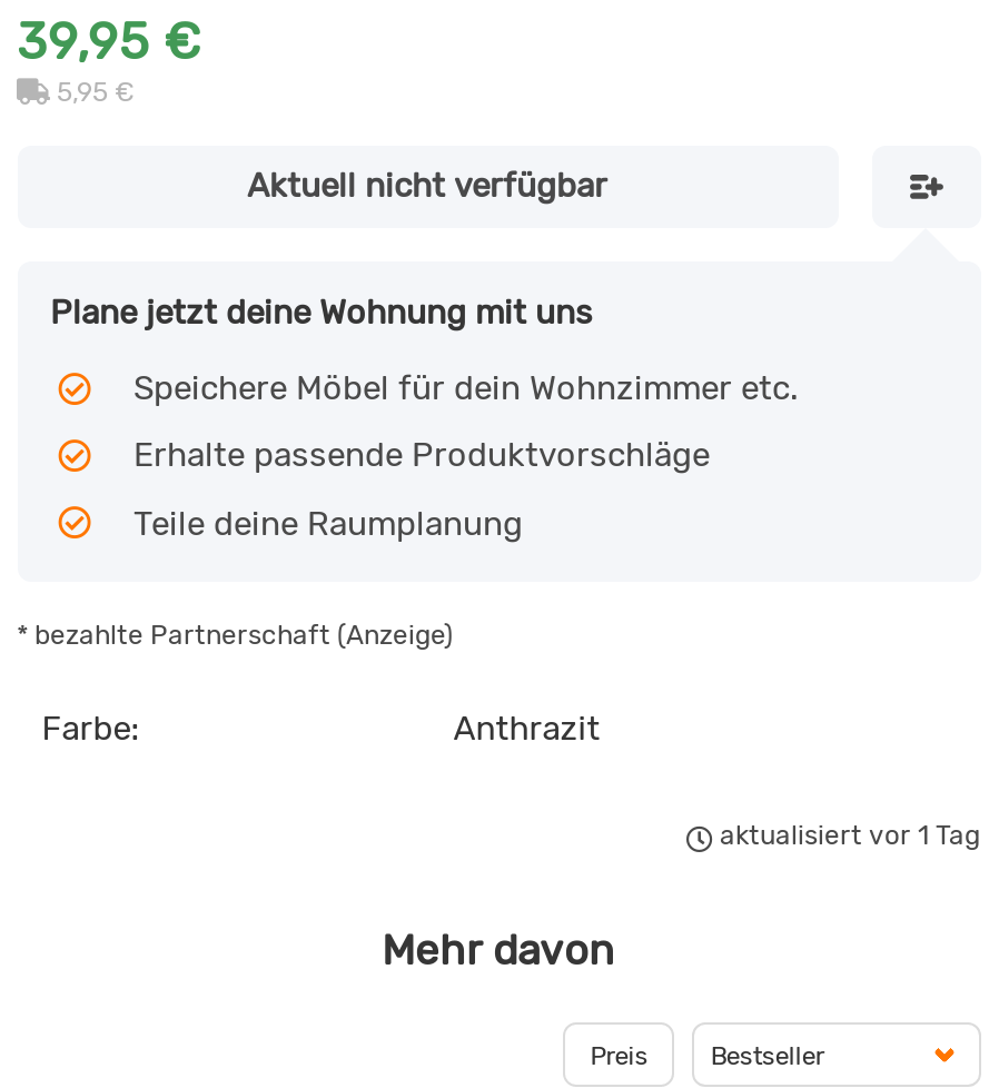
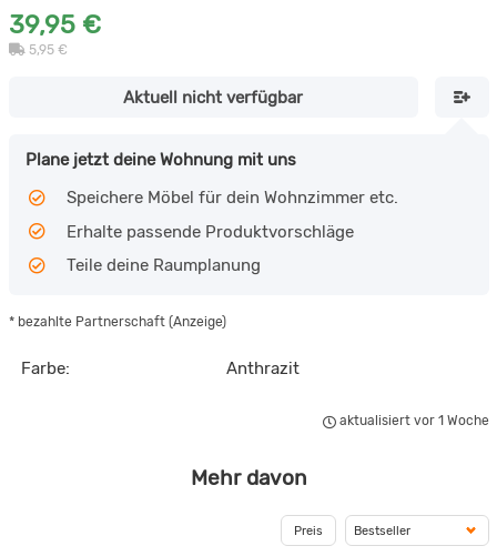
[720,820,980,851] aktualisiert vor 1 Tag -> [339,413,489,428] aktualisiert vor 1 Woche

